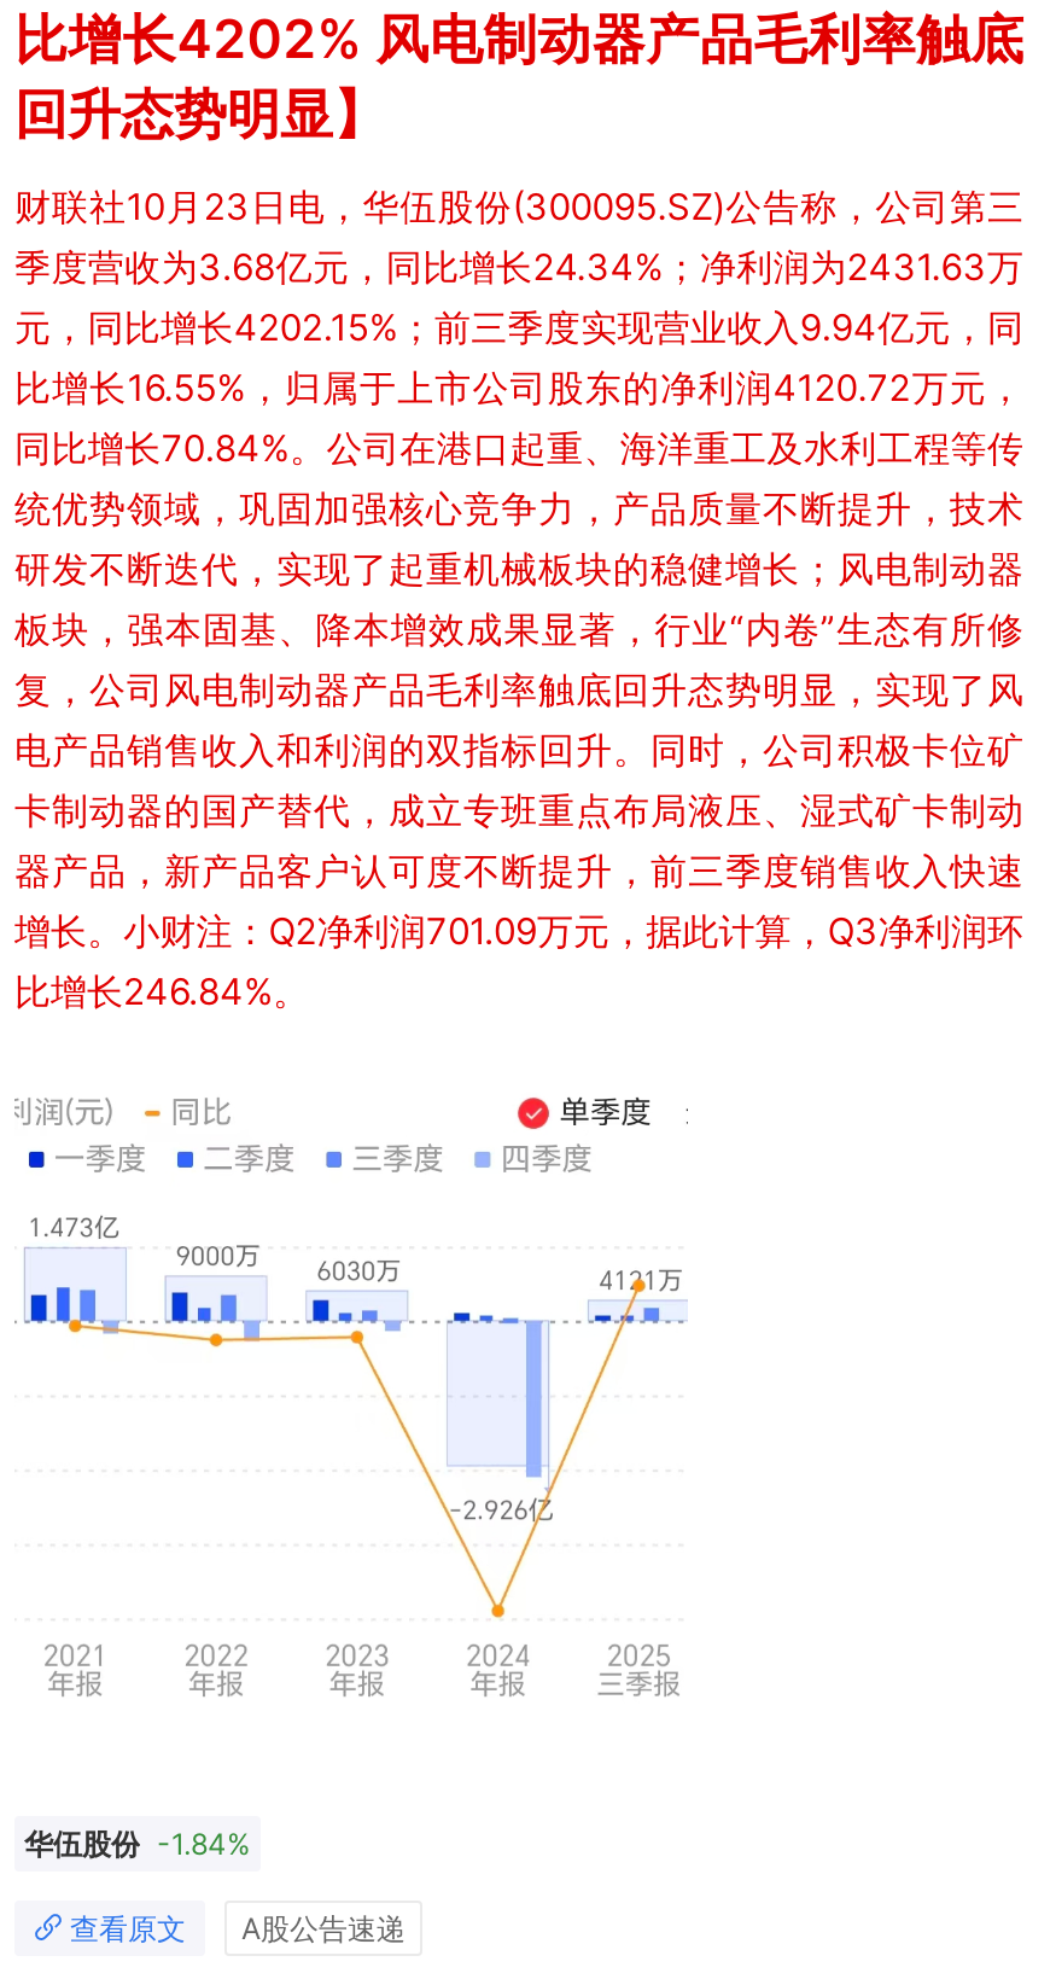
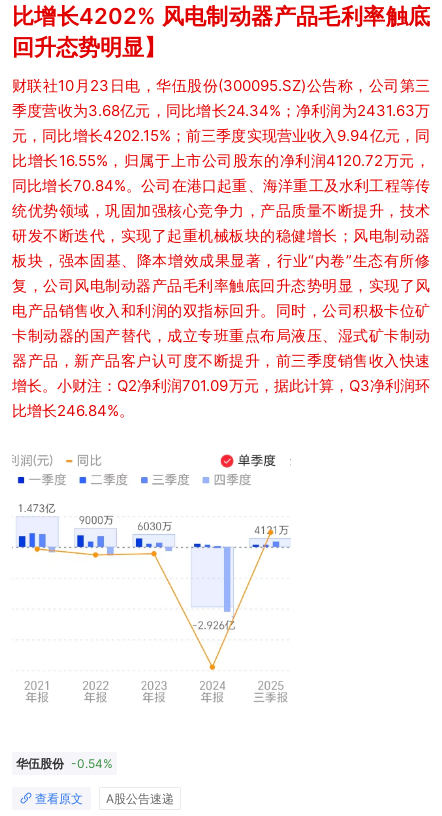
[24,1825,251,1861] 华伍股份 -1.84% -> [16,756,113,771] 华伍股份 -0.54%

